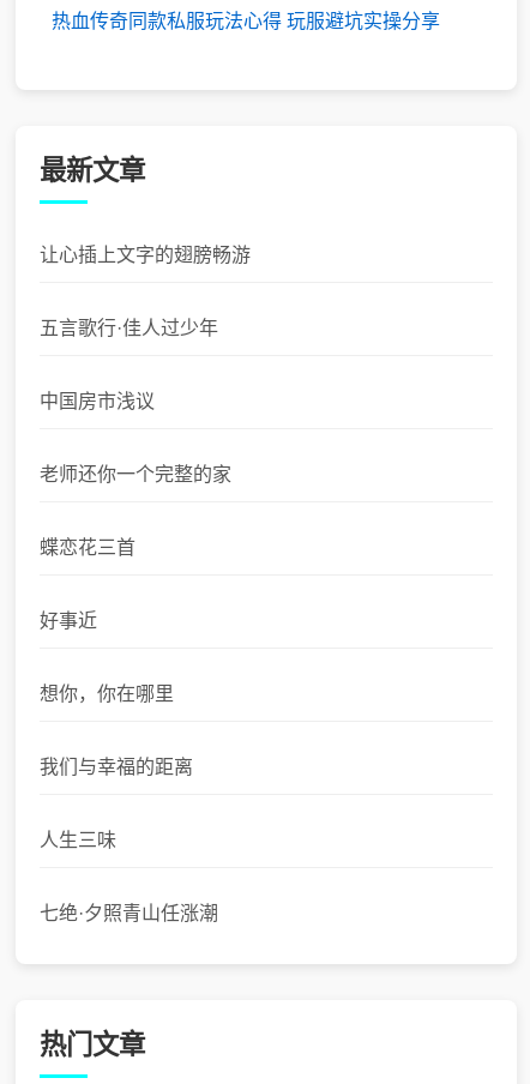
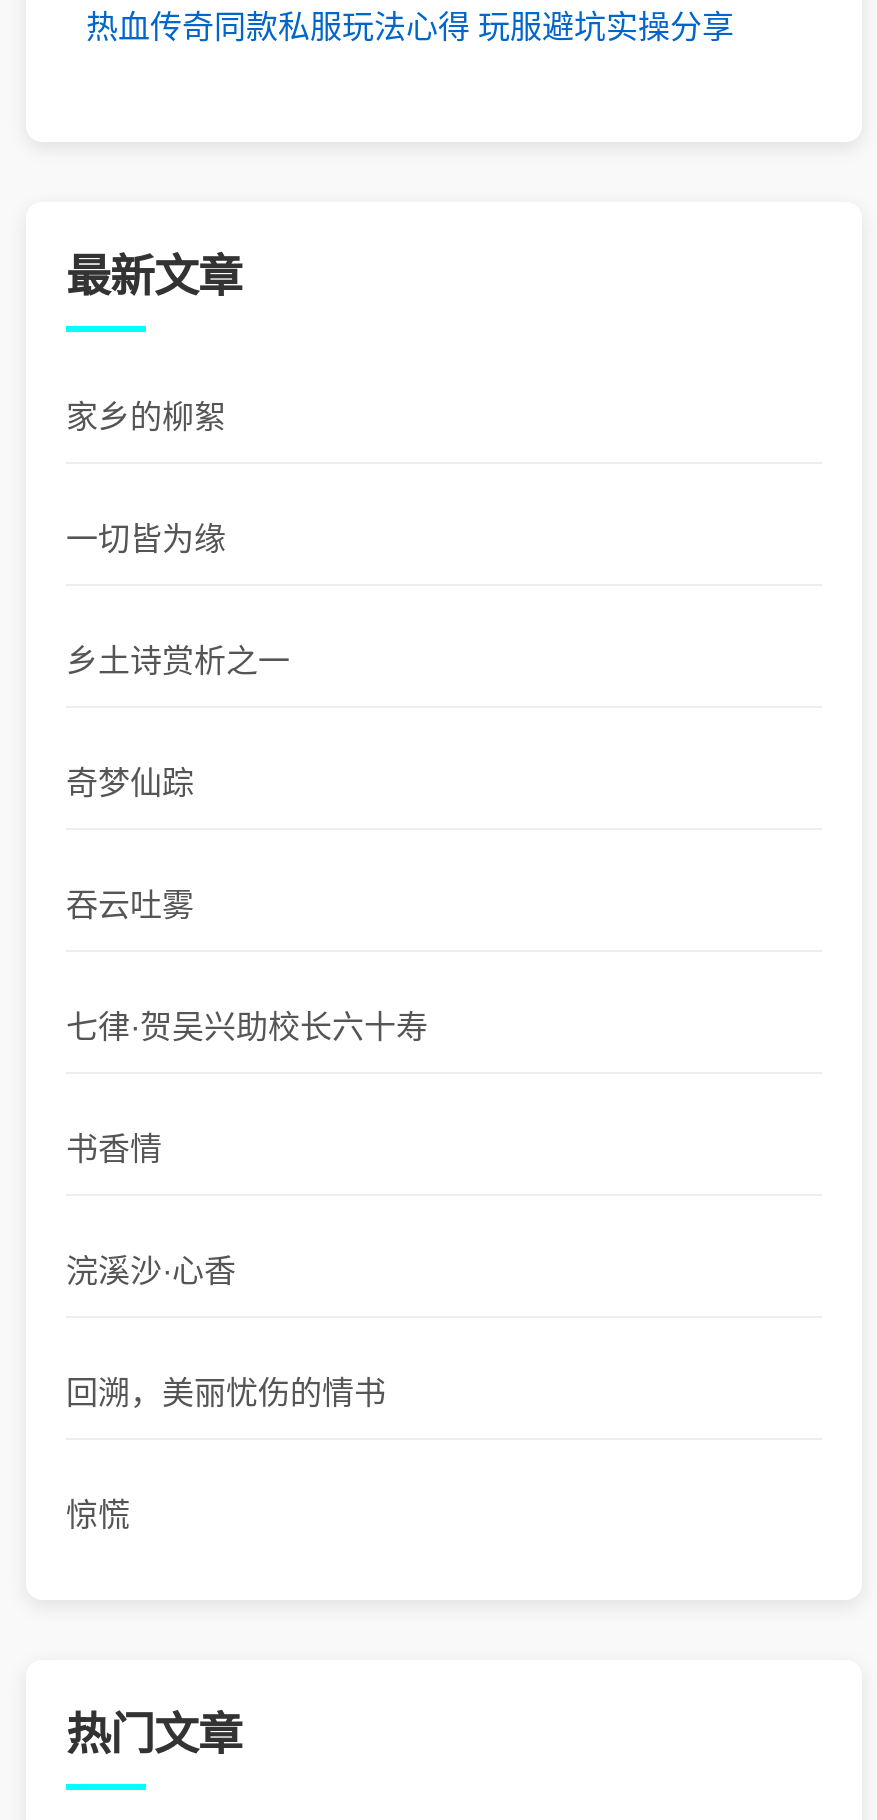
[40,245,251,265] 让心插上文字的翅膀畅游 -> [66,401,226,435] 家乡的柳絮
[40,318,218,339] 五言歌行·佳人过少年 -> [66,523,226,557] 一切皆为缘
[40,391,155,412] 中国房市浅议 -> [66,645,290,679] 乡土诗赏析之一
[40,465,231,485] 老师还你一个完整的家 -> [66,767,194,801] 奇梦仙踪
[40,538,135,558] 蝶恋花三首 -> [66,889,194,923] 吞云吐雾
[40,611,97,631] 好事近 -> [66,1011,428,1045] 七律·贺吴兴助校长六十寿
[40,684,174,704] 想你，你在哪里 -> [66,1133,162,1167] 书香情
[40,757,193,778] 我们与幸福的距离 -> [66,1255,236,1289] 浣溪沙·心香
[40,830,116,851] 人生三味 -> [66,1377,386,1411] 回溯，美丽忧伤的情书
[40,903,218,924] 七绝·夕照青山任涨潮 -> [66,1499,130,1533] 惊慌

